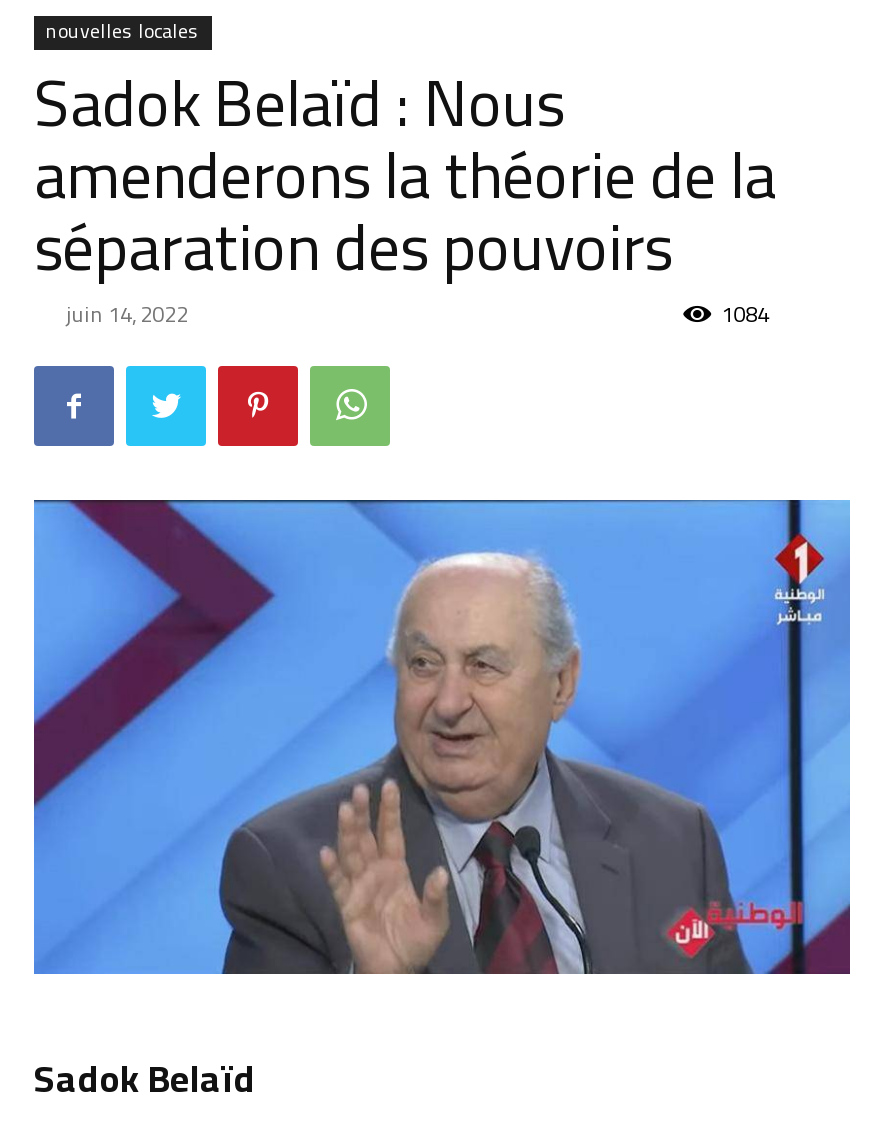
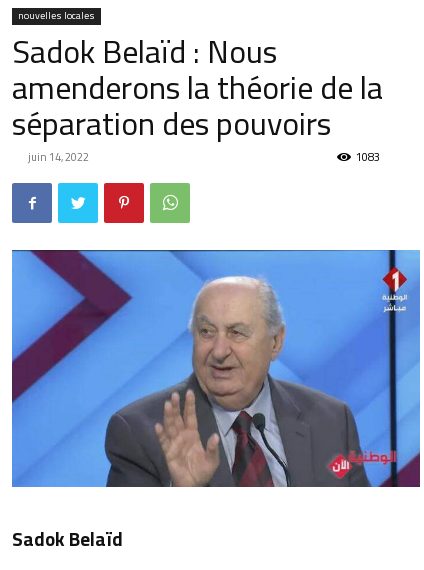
[721,294,769,334] 1084 -> [356,147,380,167] 1083

